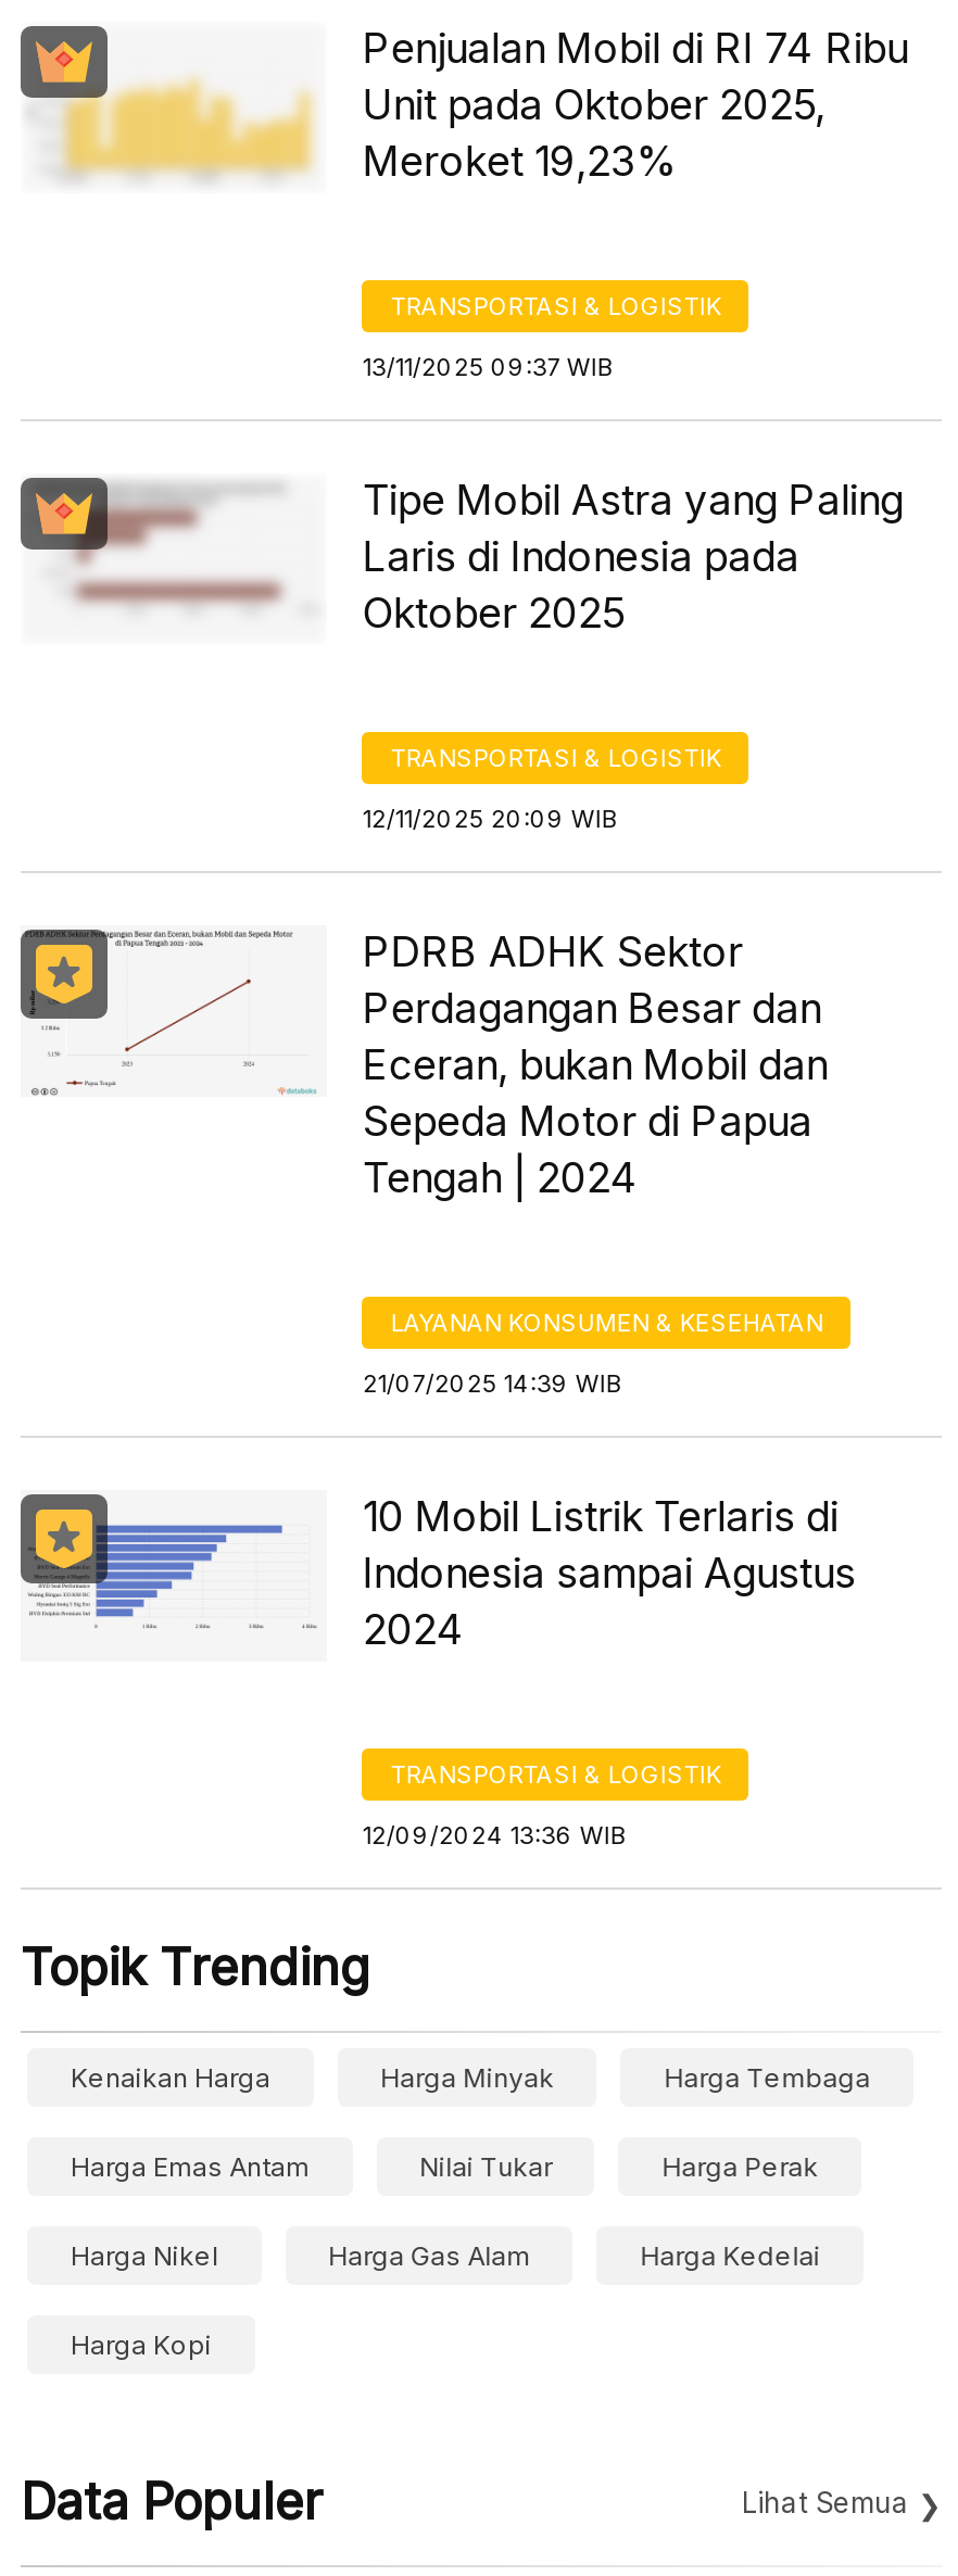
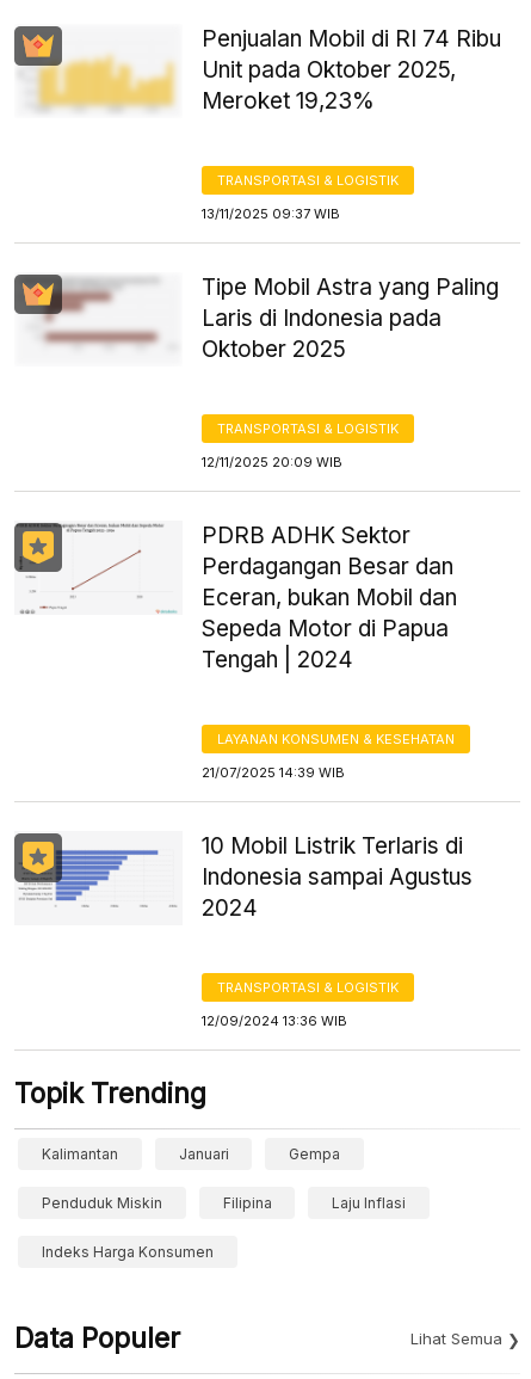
[71,2061,870,2361] Kenaikan Harga | Harga Minyak | Harga Tembaga | Harga Emas Antam | Nilai Tukar | Harga Perak | Harga Nikel | Harga Gas Alam | Harga Kedelai | Harga Kopi -> [42,1145,406,1261] Kalimantan | Januari | Gempa | Penduduk Miskin | Filipina | Laju Inflasi | Indeks Harga Konsumen

